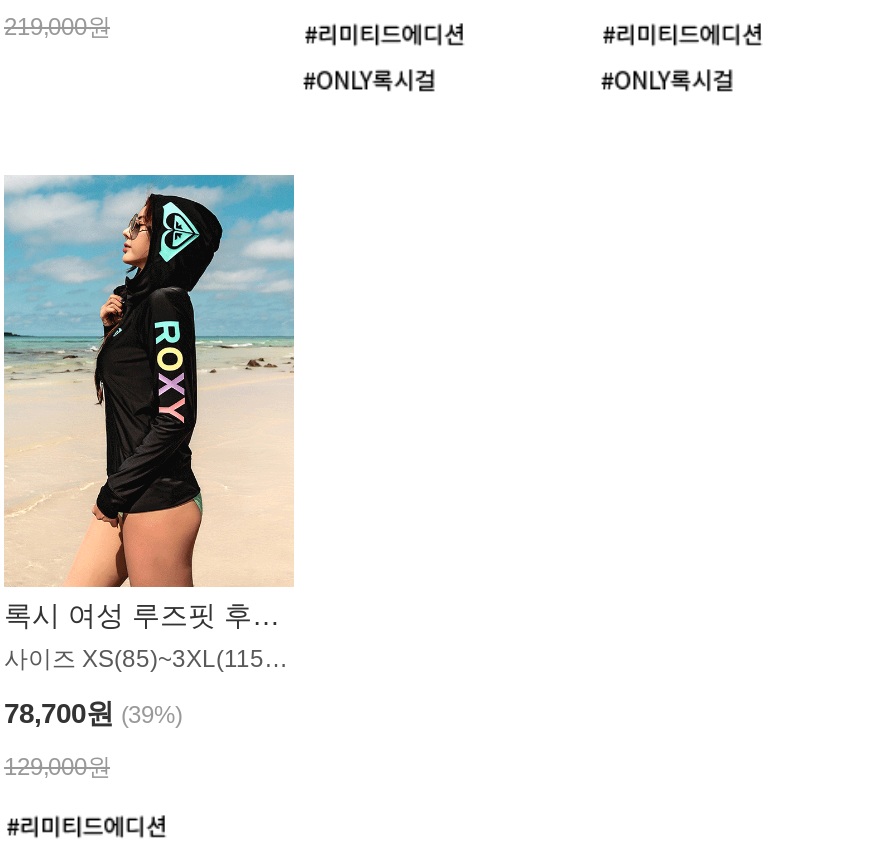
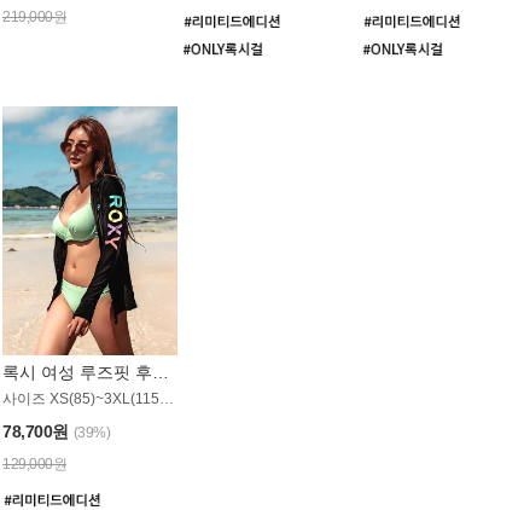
[6,175,294,587] [image] -> [4,106,177,357] [image]

